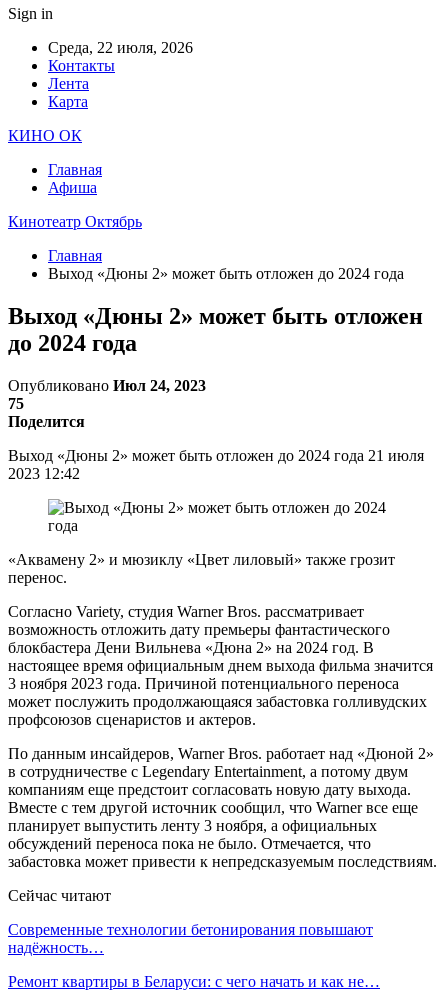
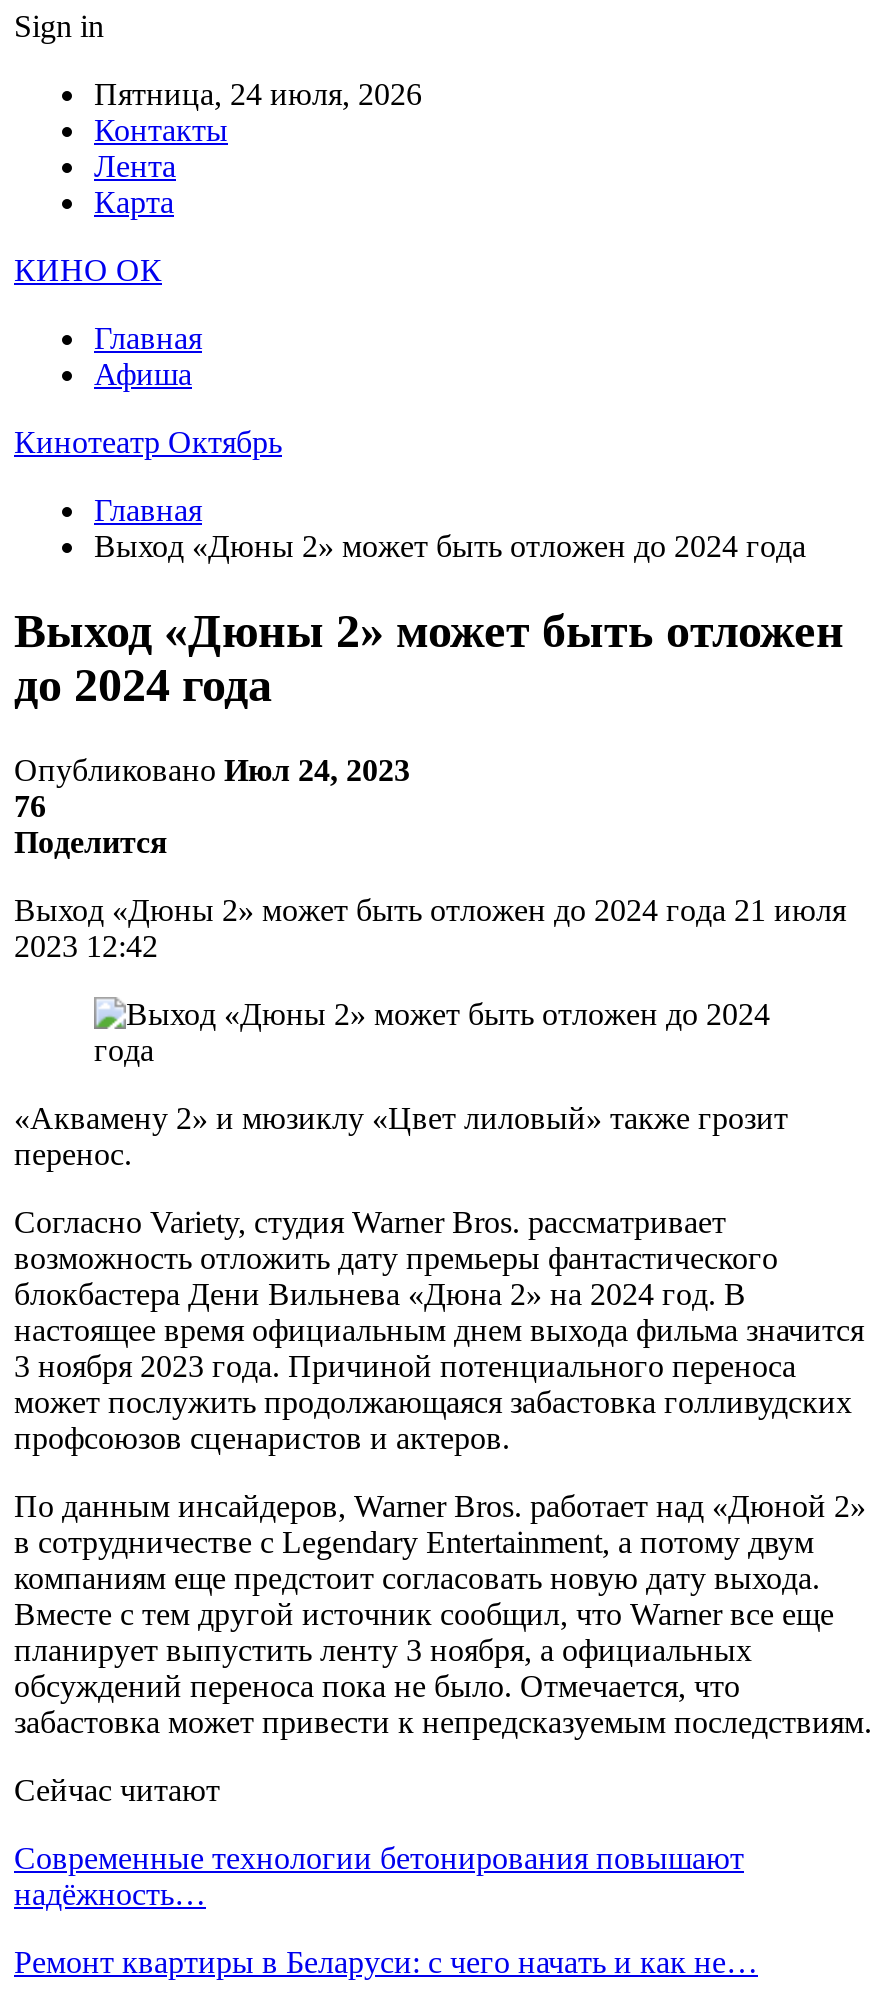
[48,39,193,56] Среда, 22 июля, 2026 -> [94,77,422,111] Пятница, 24 июля, 2026
[8,395,24,412] 75 -> [14,789,46,823] 76

